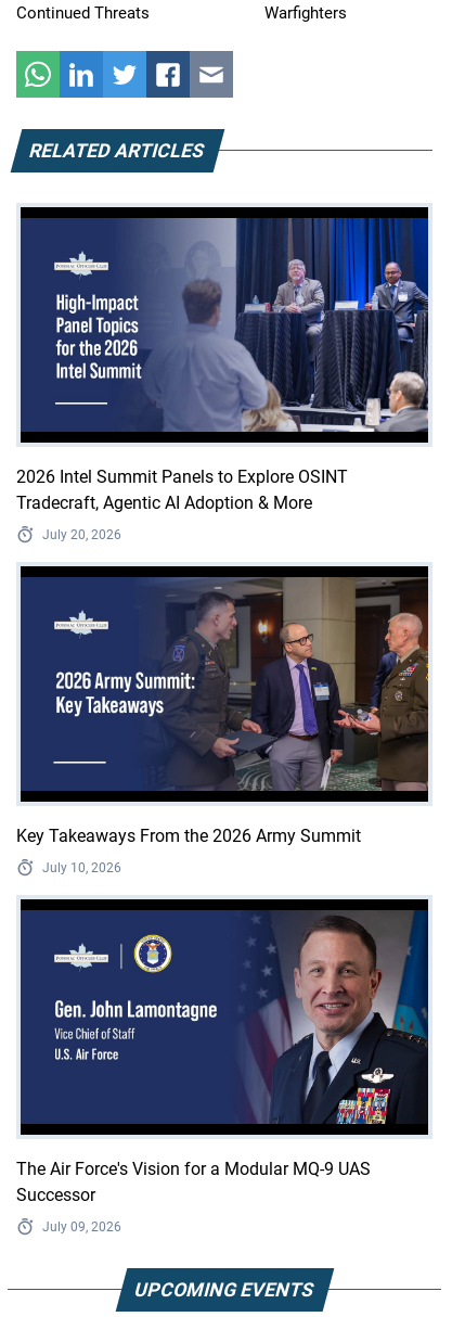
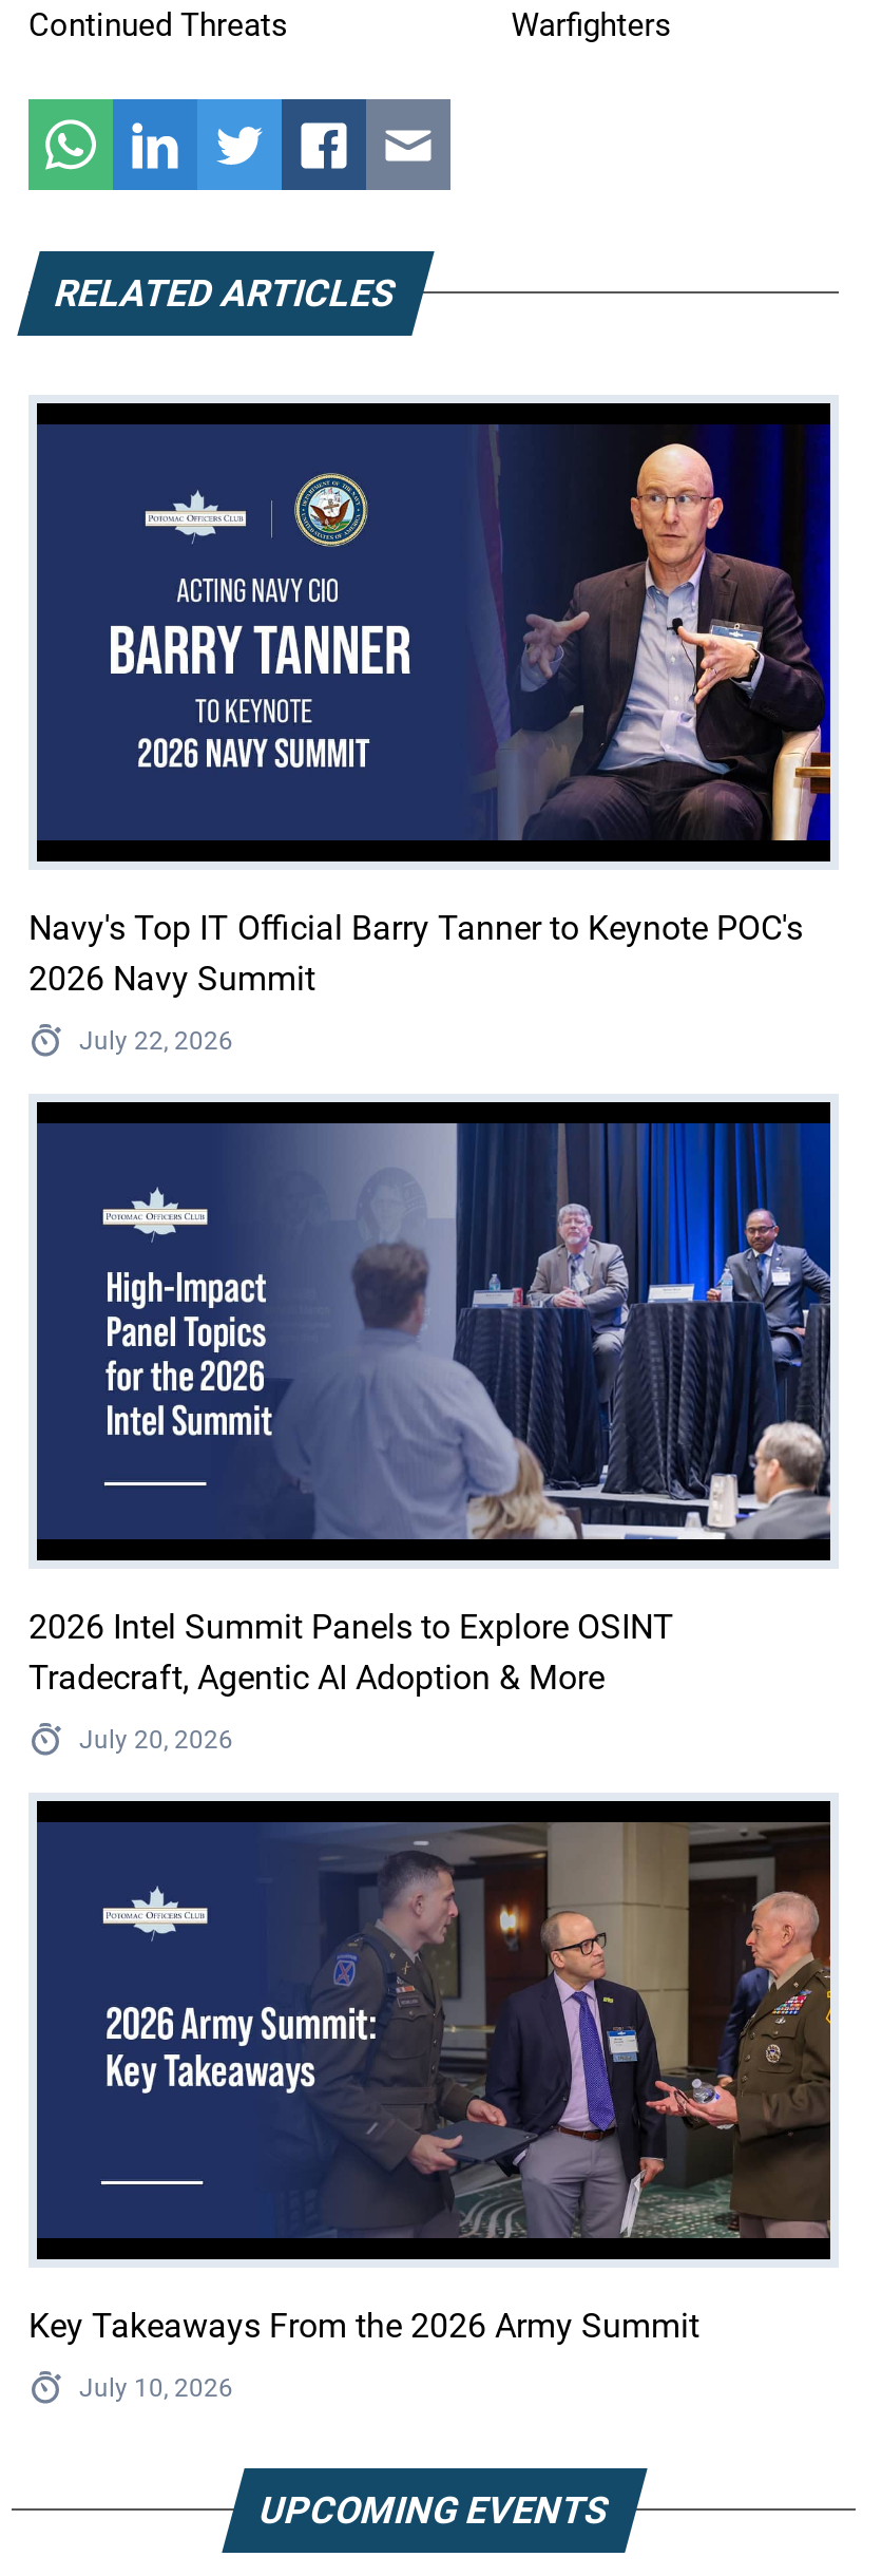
none -> [28,424,832,1057] [image] | Navy's Top IT Official Barry Tanner to Keynote POC's | 2026 Navy Summit | July 22, 2026
moved [16,216,430,876] -> [28,1119,835,2404]: [image] | 2026 Intel Summit Panels to Explore OSINT | Tradecraft, Agentic AI Adoption & More | July 20, 2026 | Key Takeaways From the 2026 Army Summit | July 10, 2026
[16,897,430,1235] [image] | The Air Force's Vision for a Modular MQ-9 UAS | Successor | July 09, 2026 -> none

